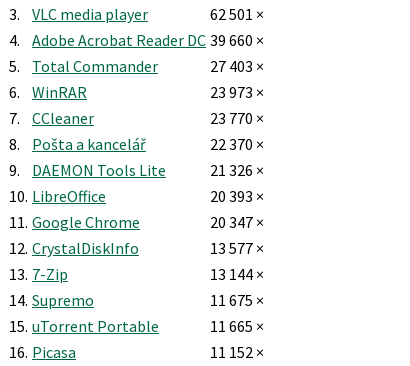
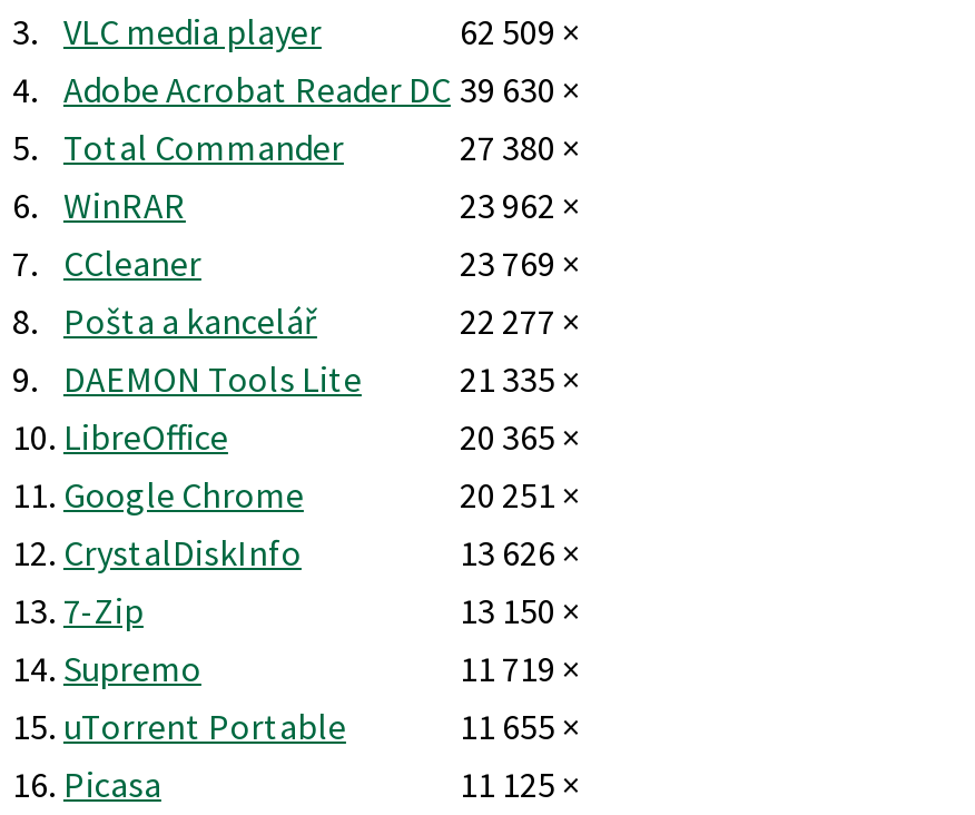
[210,4,264,24] 62 501 × -> [460,9,580,53] 62 509 ×
[9,30,264,50] 4. Adobe Acrobat Reader DC 39 660 × -> [12,67,580,111] 4. Adobe Acrobat Reader DC 39 630 ×
[210,56,264,76] 27 403 × -> [460,124,580,169] 27 380 ×
[210,82,264,102] 23 973 × -> [460,182,580,227] 23 962 ×
[210,108,264,128] 23 770 × -> [460,240,580,285] 23 769 ×
[210,134,264,154] 22 370 × -> [460,298,580,343] 22 277 ×
[210,160,264,180] 21 326 × -> [460,356,580,401] 21 335 ×
[210,186,264,206] 20 393 × -> [460,414,580,458] 20 365 ×
[210,212,264,232] 20 347 × -> [460,472,580,516] 20 251 ×
[210,238,264,258] 13 577 × -> [460,530,580,574] 13 626 ×
[210,264,264,284] 13 144 × -> [460,588,580,632] 13 150 ×
[210,290,264,310] 11 675 × -> [460,646,580,690] 11 719 ×
[210,316,264,336] 11 665 × -> [460,703,580,748] 11 655 ×
[210,342,264,362] 11 152 × -> [460,761,580,806] 11 125 ×

